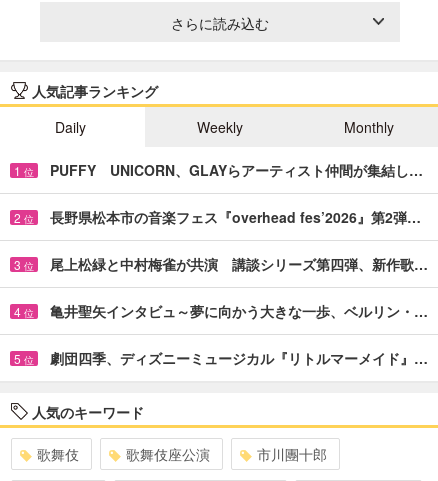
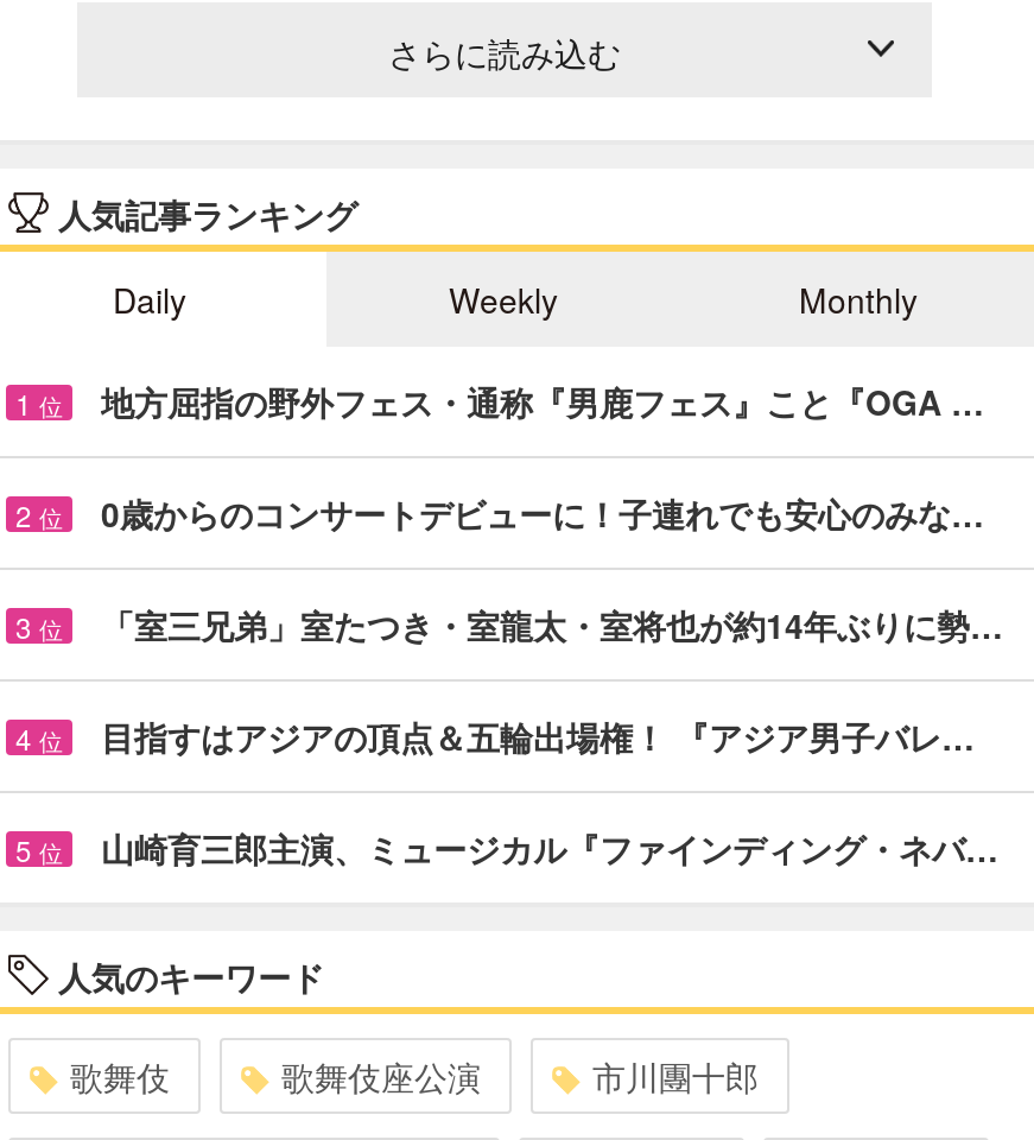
[50,160,423,180] PUFFY UNICORN、GLAYらアーティスト仲間が集結し… -> [101,377,984,425] 地方屈指の野外フェス・通称『男鹿フェス』こと『OGA …
[50,207,421,227] 長野県松本市の音楽フェス『overhead fes’2026』第2弾… -> [101,489,984,536] 0歳からのコンサートデビューに！子連れでも安心のみな…
[50,254,428,274] 尾上松緑と中村梅雀が共演 講談シリーズ第四弾、新作歌… -> [101,600,1003,648] 「室三兄弟」室たつき・室龍太・室将也が約14年ぶりに勢…
[50,301,428,321] 亀井聖矢インタビュ～夢に向かう大きな一歩、ベルリン・… -> [101,712,975,760] 目指すはアジアの頂点＆五輪出場権！ 『アジア男子バレ…
[50,348,428,368] 劇団四季、ディズニーミュージカル『リトルマーメイド』… -> [101,824,998,871] 山崎育三郎主演、ミュージカル『ファインディング・ネバ…

